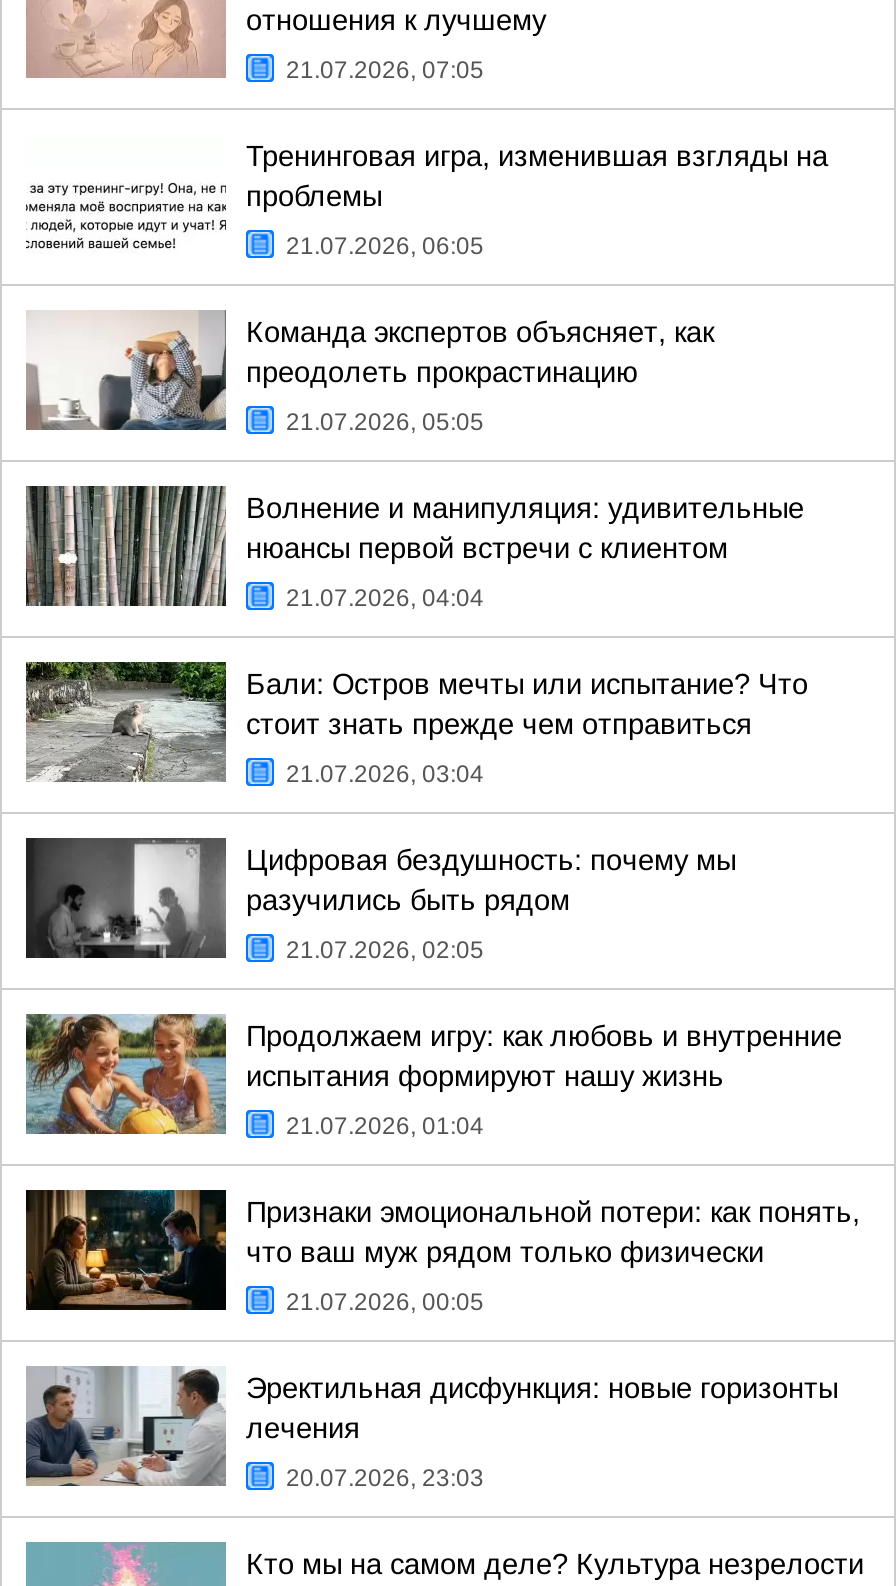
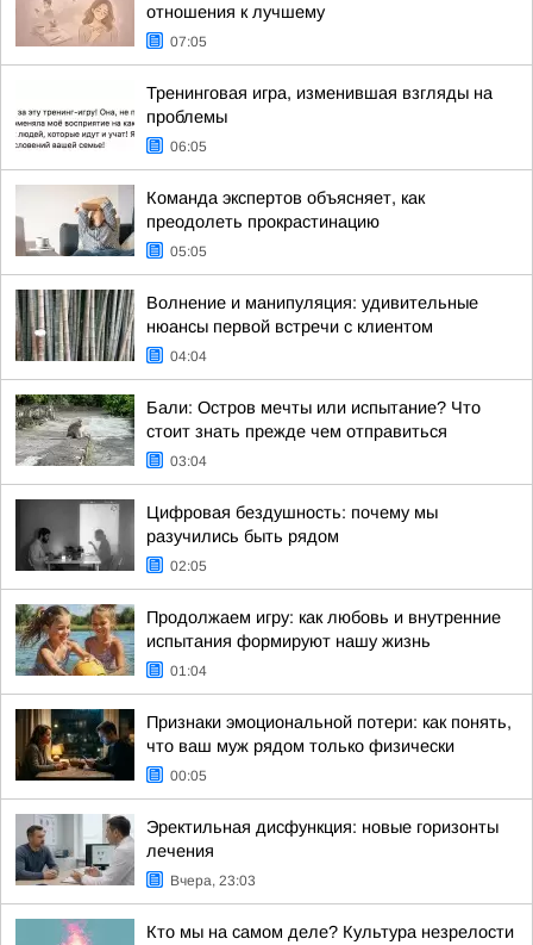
[286,56,484,84] 21.07.2026, 07:05 -> [170,33,207,50] 07:05
[286,232,484,260] 21.07.2026, 06:05 -> [170,138,207,155] 06:05
[286,408,484,436] 21.07.2026, 05:05 -> [170,243,207,260] 05:05
[286,584,484,612] 21.07.2026, 04:04 -> [170,348,207,365] 04:04
[286,760,484,788] 21.07.2026, 03:04 -> [170,453,207,470] 03:04
[286,936,484,964] 21.07.2026, 02:05 -> [170,558,207,574] 02:05
[286,1112,484,1140] 21.07.2026, 01:04 -> [170,663,207,679] 01:04
[286,1288,484,1316] 21.07.2026, 00:05 -> [170,767,207,784] 00:05
[286,1464,484,1492] 20.07.2026, 23:03 -> [170,872,256,889] Вчера, 23:03

